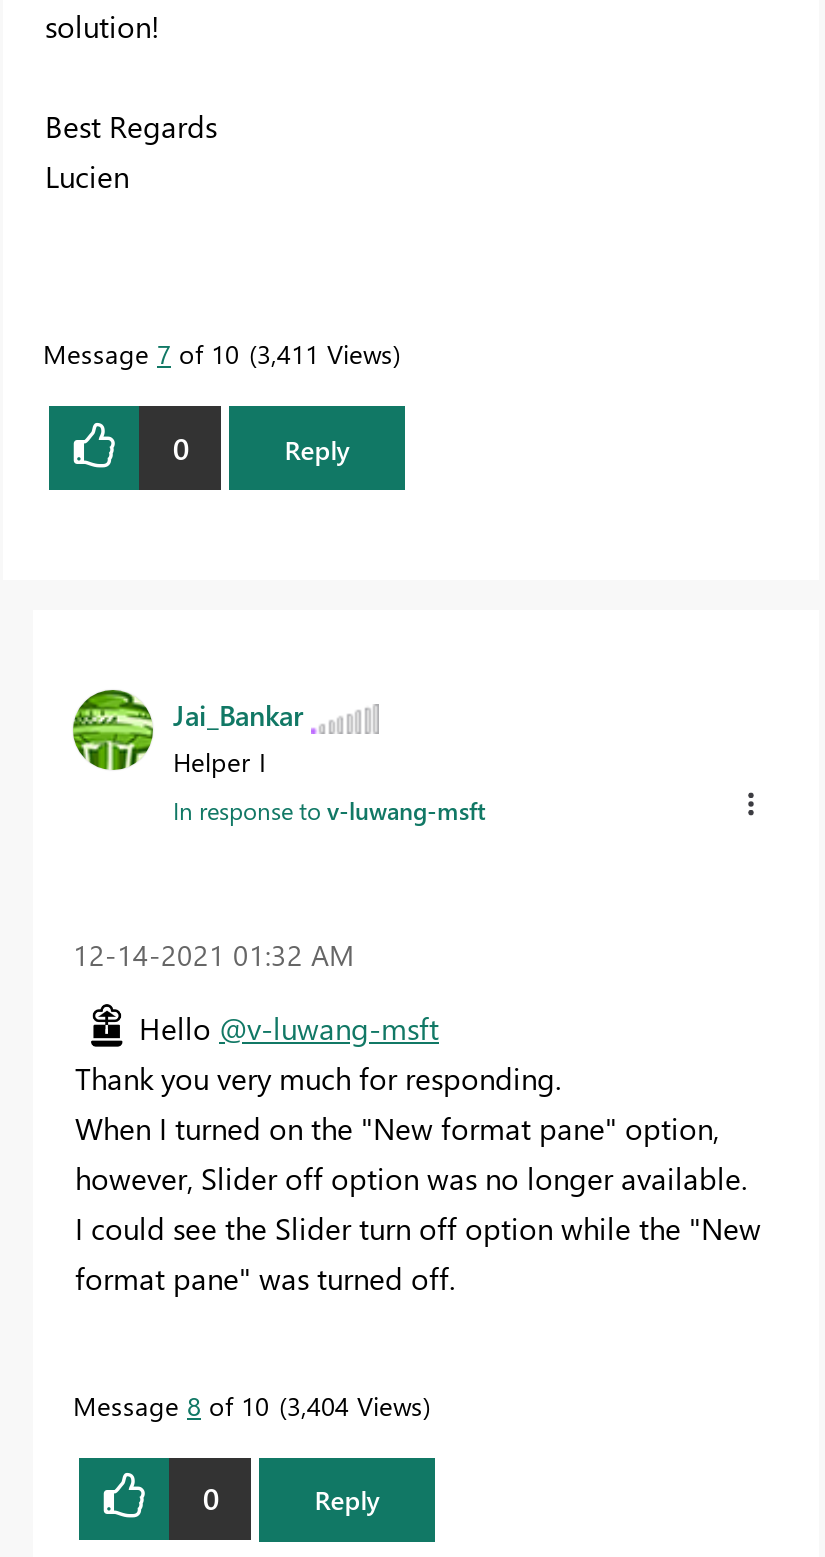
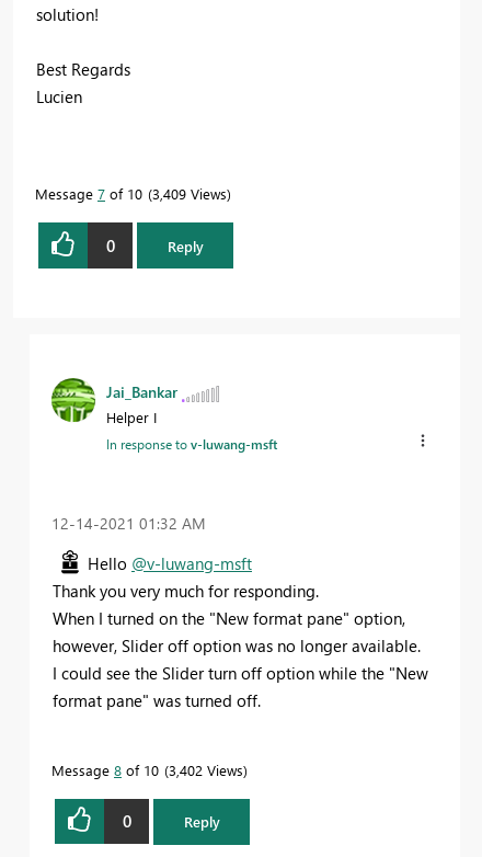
[43,336,393,370] Message 7 of 10 3,411 Views -> [35,184,227,203] Message 7 of 10 3,409 Views
[73,1387,423,1421] Message 8 of 10 3,404 Views -> [51,760,243,779] Message 8 of 10 3,402 Views

